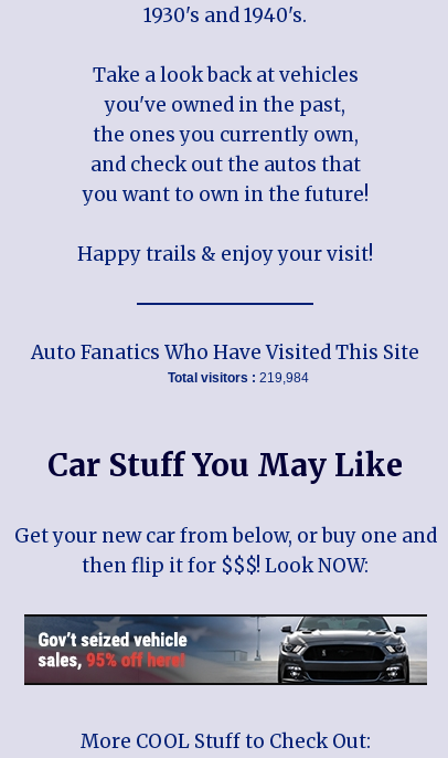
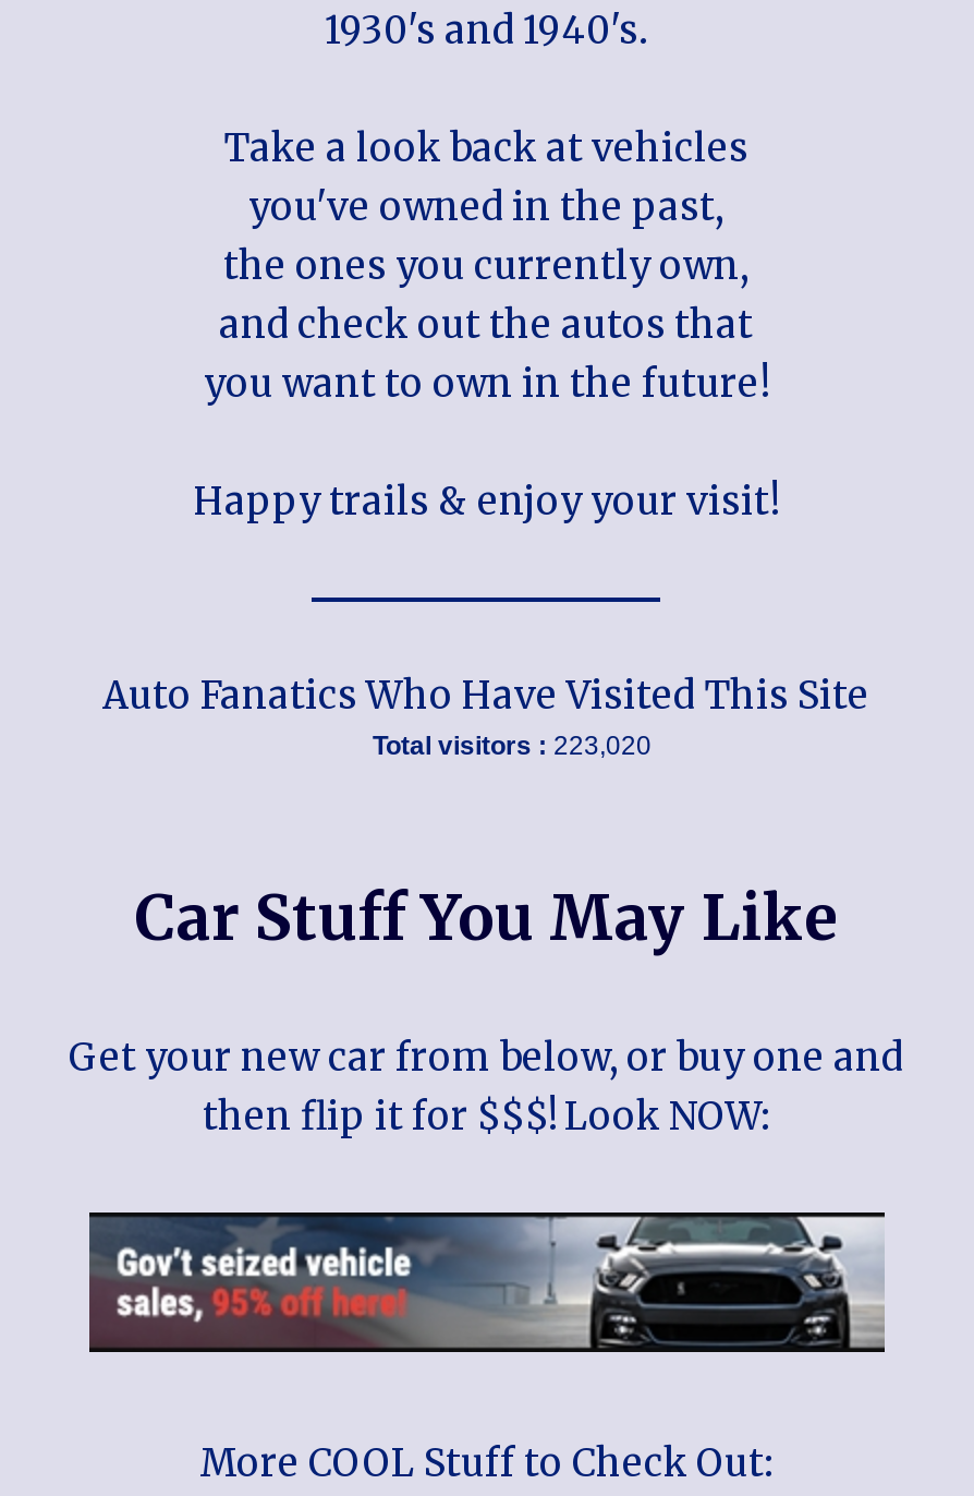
[168,370,309,385] Total visitors : 219,984 -> [373,730,652,761] Total visitors : 223,020

